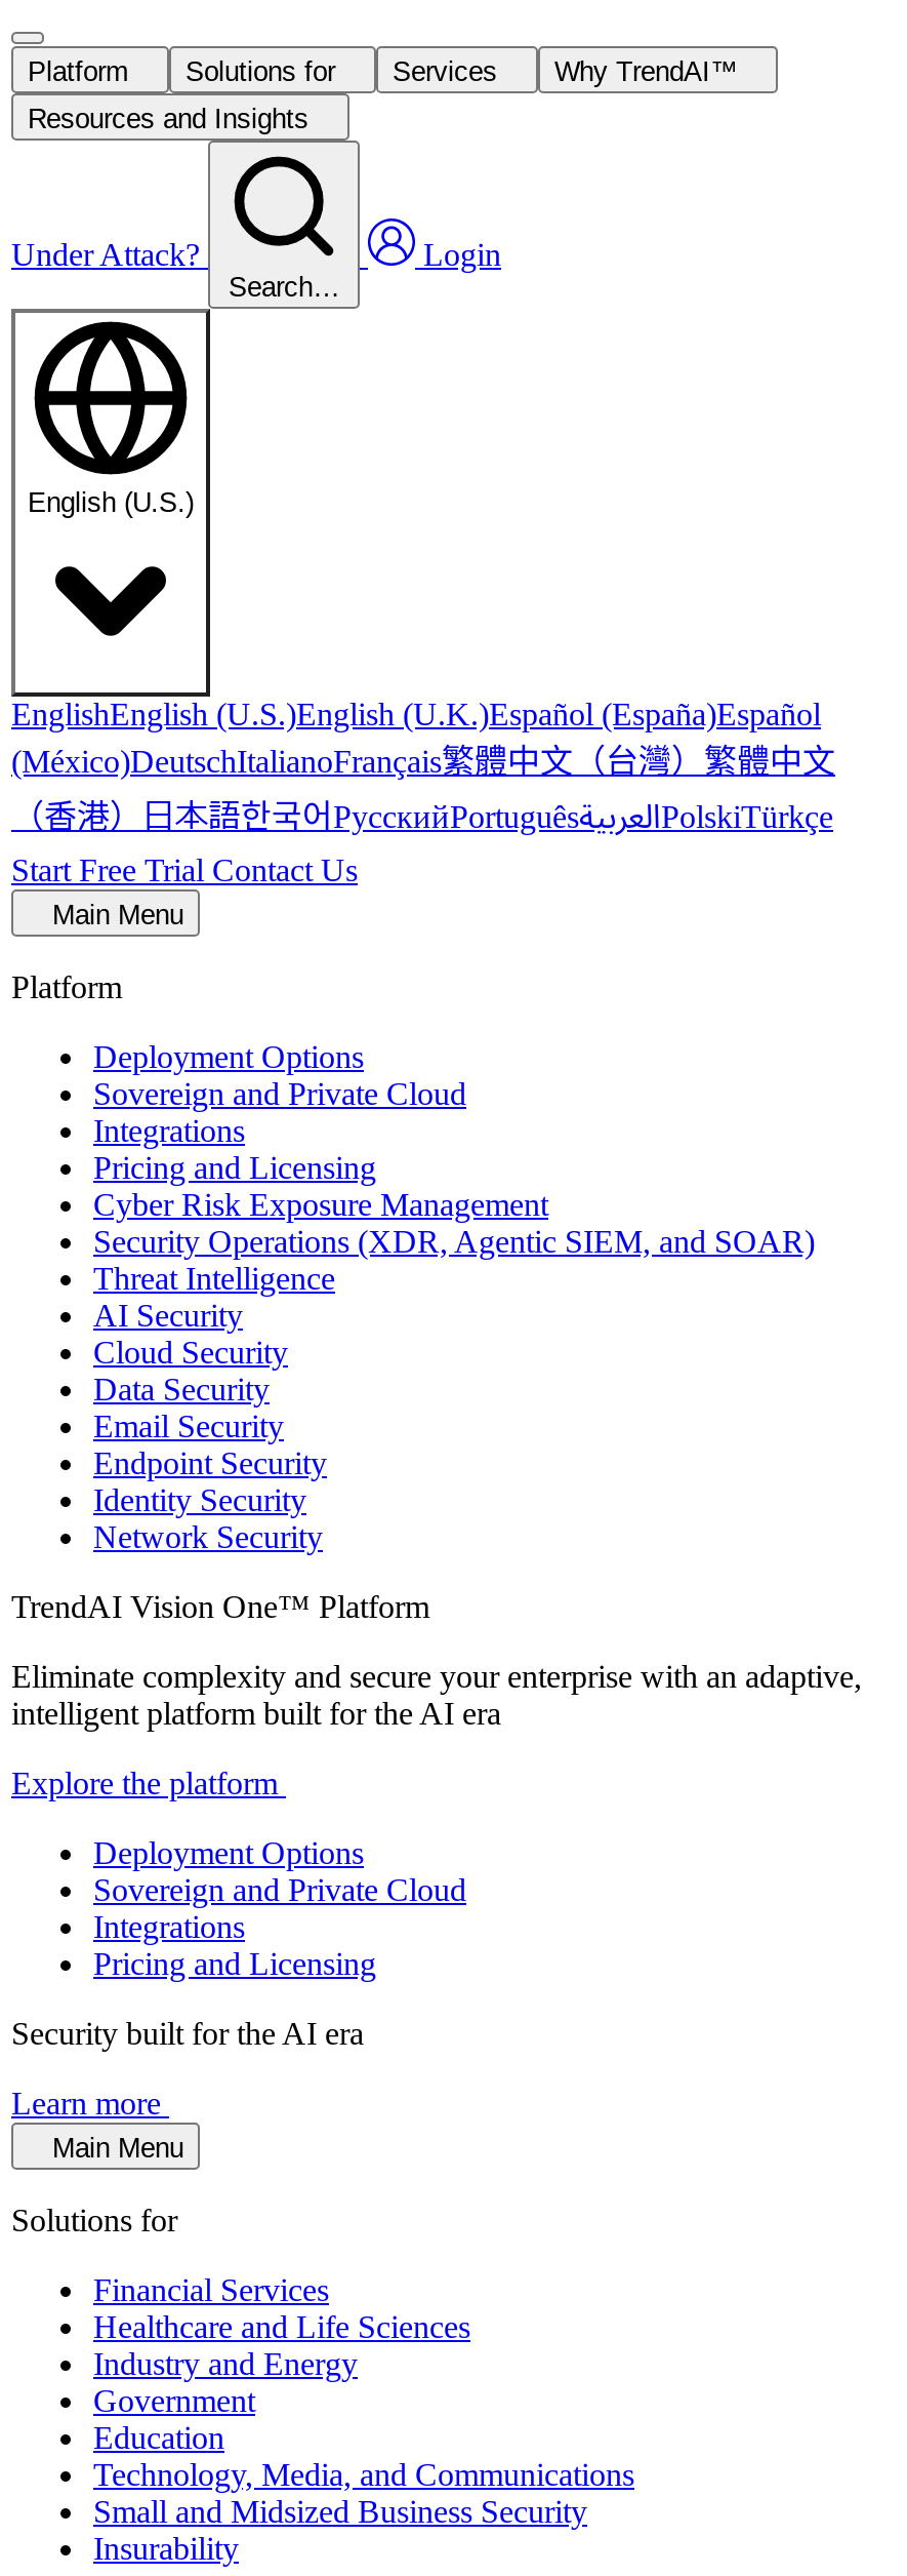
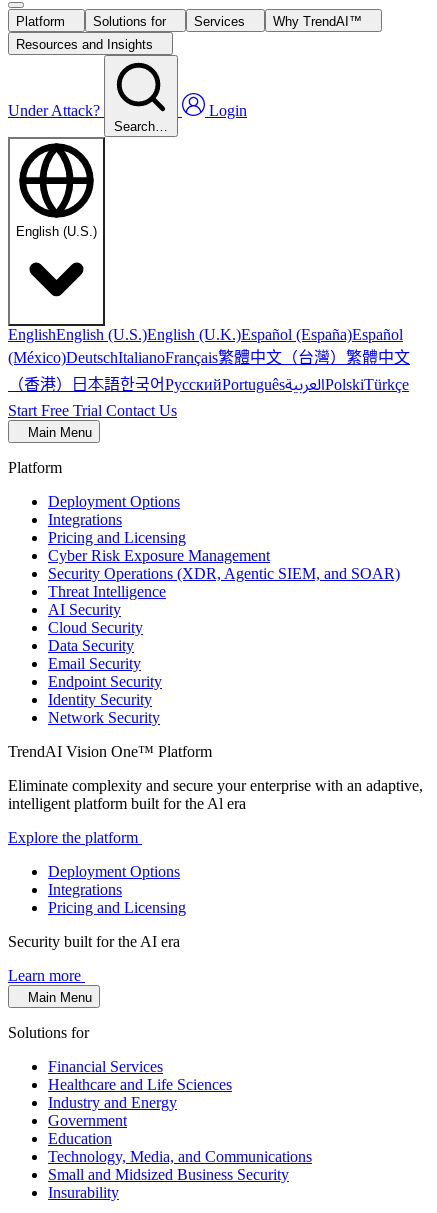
[93,1076,466,1111] Sovereign and Private Cloud -> none
[11,1696,501,1731] intelligent platform built for the AI era -> [8,795,246,812] intelligent platform built for the Al era
[93,1872,466,1907] Sovereign and Private Cloud -> none

